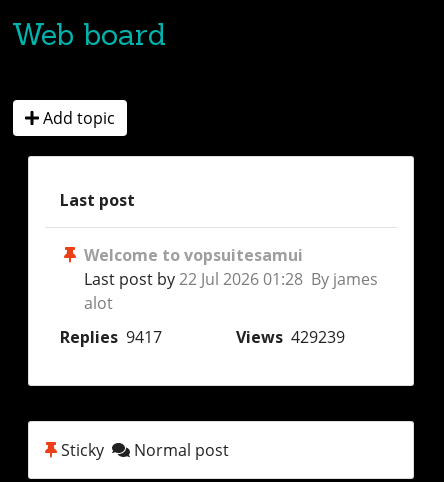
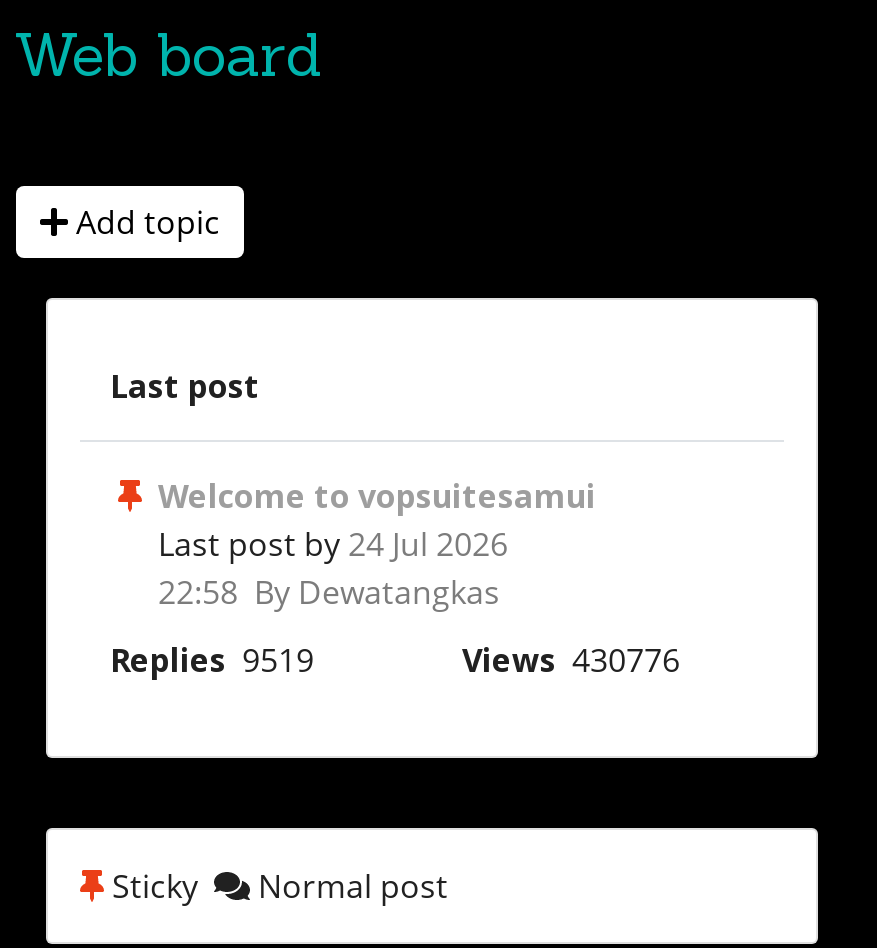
[84,268,378,314] Last post by 22 Jul 2026 01:28 By james | alot -> [158,523,508,615] Last post by 24 Jul 2026 | 22:58 By Dewatangkas
[60,326,345,348] Replies 9417 | Views 429239 -> [110,639,680,683] Replies 9519 | Views 430776

